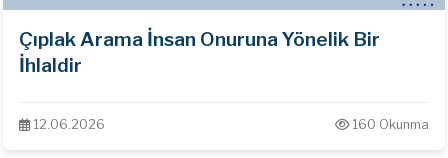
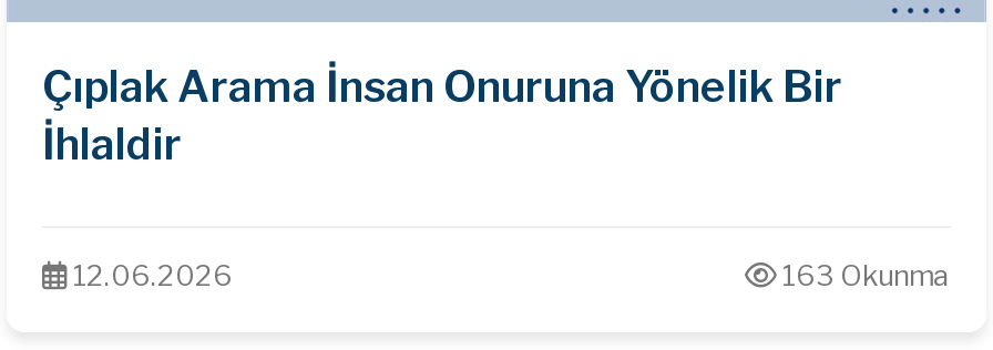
[349,117,429,132] 160 Okunma -> [776,259,951,292] 163 Okunma

